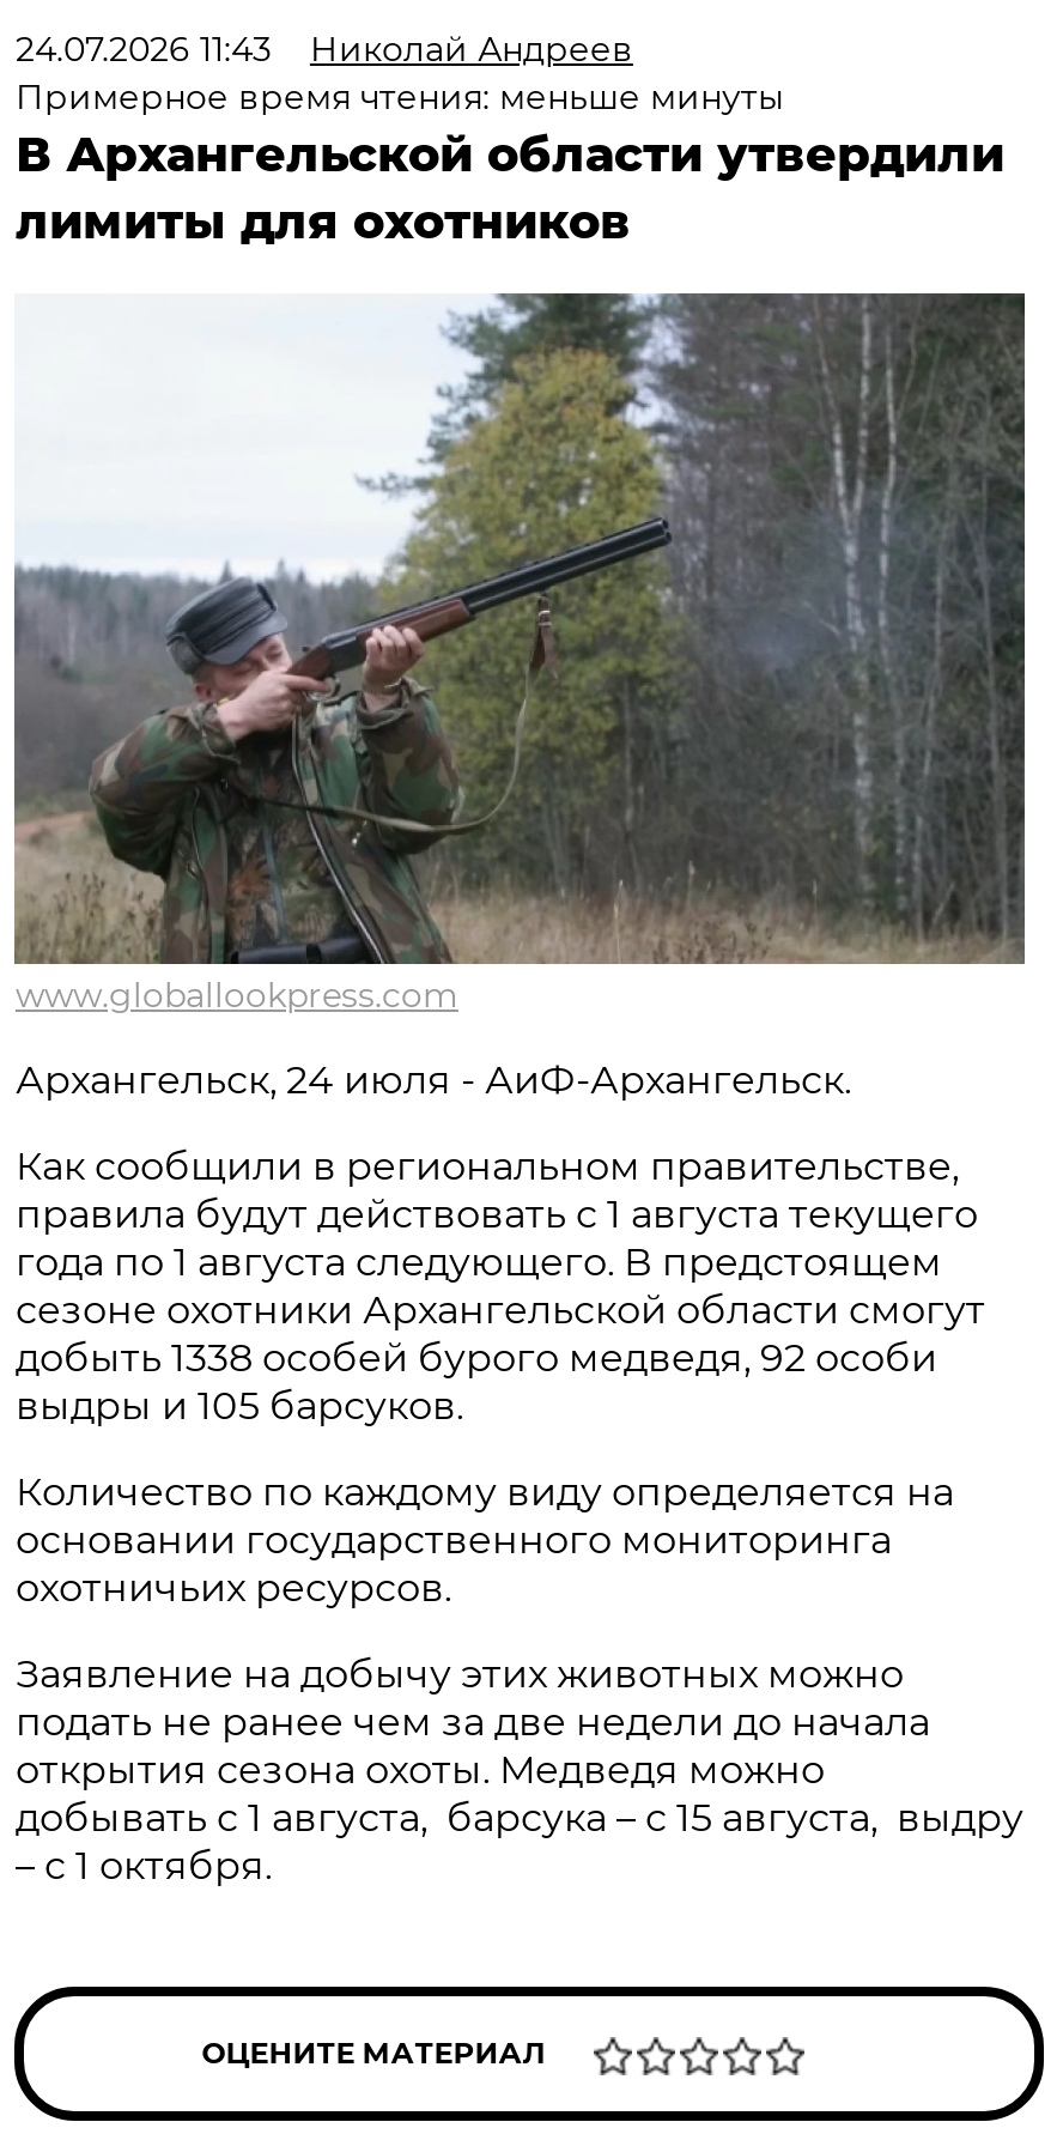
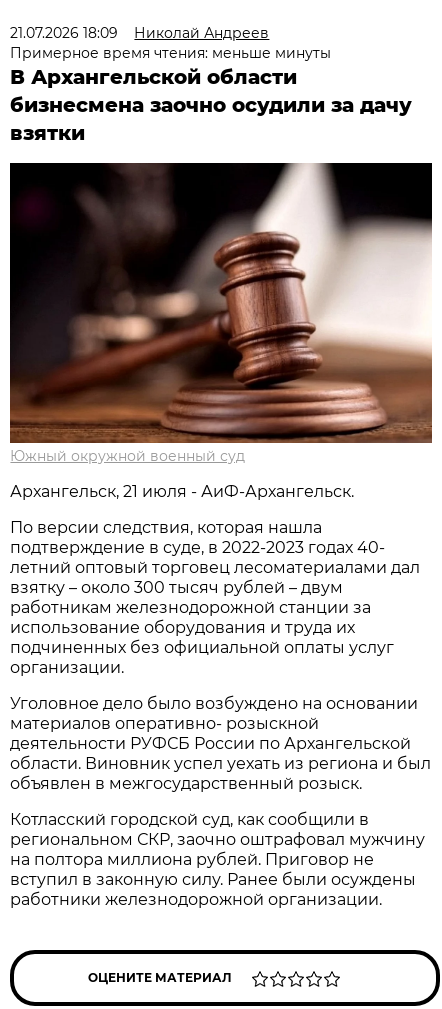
[15,28,633,71] 24.07.2026 11:43 Николай Андреев -> [10,24,269,42] 21.07.2026 18:09 Николай Андреев
[15,126,1004,250] В Архангельской области утвердили | лимиты для охотников -> [10,65,412,145] В Архангельской области | бизнесмена заочно осудили за дачу | взятки
[12,291,1027,1017] [image] | www.globallookpress.com -> [9,205,433,465] [image] | Южный окружной военный суд
[15,1057,851,1103] Архангельск, 24 июля - АиФ-Архангельск. -> [10,482,354,501] Архангельск, 21 июля - АиФ-Архангельск.
[15,1144,985,1429] Как сообщили в региональном правительстве, | правила будут действовать с 1 августа текущего | года по 1 августа следующего. В предстоящем | сезоне охотники Архангельской области смогут | добыть 1338 особей бурого медведя, 92 особи | выдры и 105 барсуков. -> [10,518,420,677] По версии следствия, которая нашла | подтверждение в суде, в 2022-2023 годах 40- | летний оптовый торговец лесоматериалами дал | взятку – около 300 тысяч рублей – двум | работникам железнодорожной станции за | использование оборудования и труда их | подчиненных без официальной оплаты услуг | организации.
[15,1469,954,1611] Количество по каждому виду определяется на | основании государственного мониторинга | охотничьих ресурсов. -> [10,694,431,793] Уголовное дело было возбуждено на основании | материалов оперативно- розыскной | деятельности РУФСБ России по Архангельской | области. Виновник успел уехать из региона и был | объявлен в межгосударственный розыск.
[15,1651,1023,1889] Заявление на добычу этих животных можно | подать не ранее чем за две недели до начала | открытия сезона охоты. Медведя можно | добывать с 1 августа, барсука – с 15 августа, выдру | – с 1 октября. -> [10,810,425,909] Котласский городской суд, как сообщили в | региональном СКР, заочно оштрафовал мужчину | на полтора миллиона рублей. Приговор не | вступил в законную силу. Ранее были осуждены | работники железнодорожной организации.

